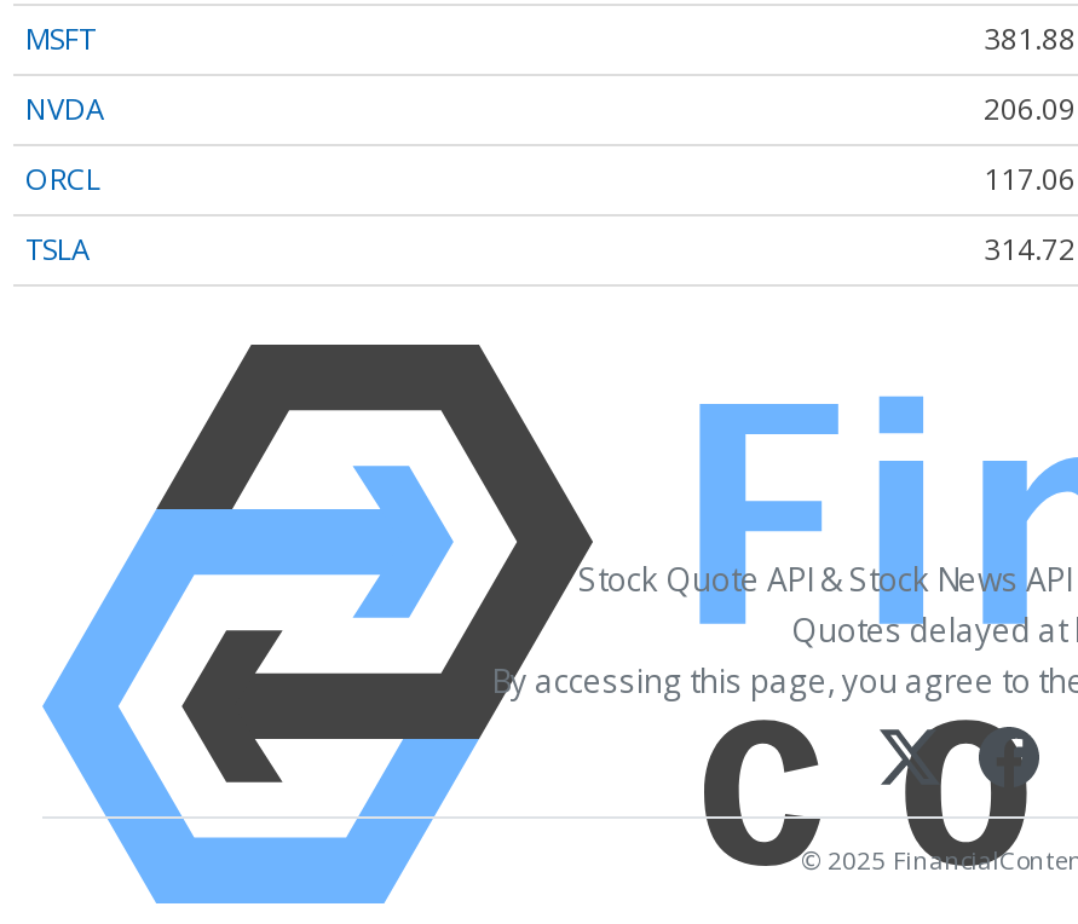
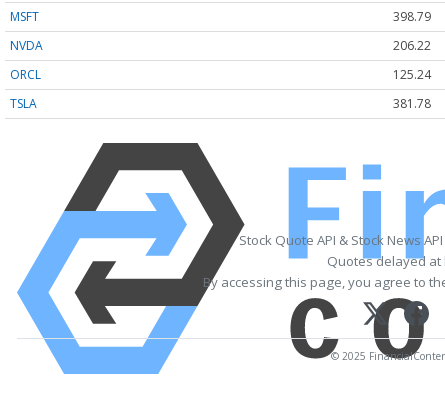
[984,18,1076,60] 381.88 -> [393,8,431,25] 398.79
[984,89,1076,130] 206.09 -> [393,37,431,54] 206.22
[984,159,1076,200] 117.06 -> [393,66,431,83] 125.24
[984,229,1076,270] 314.72 -> [393,95,431,112] 381.78

